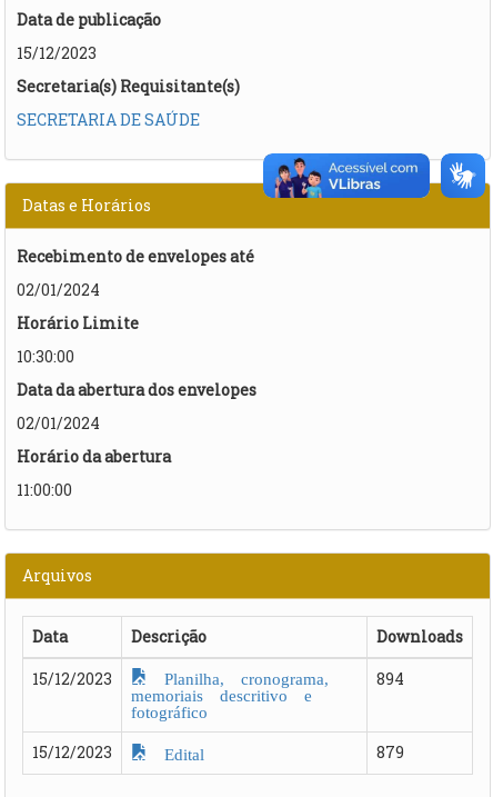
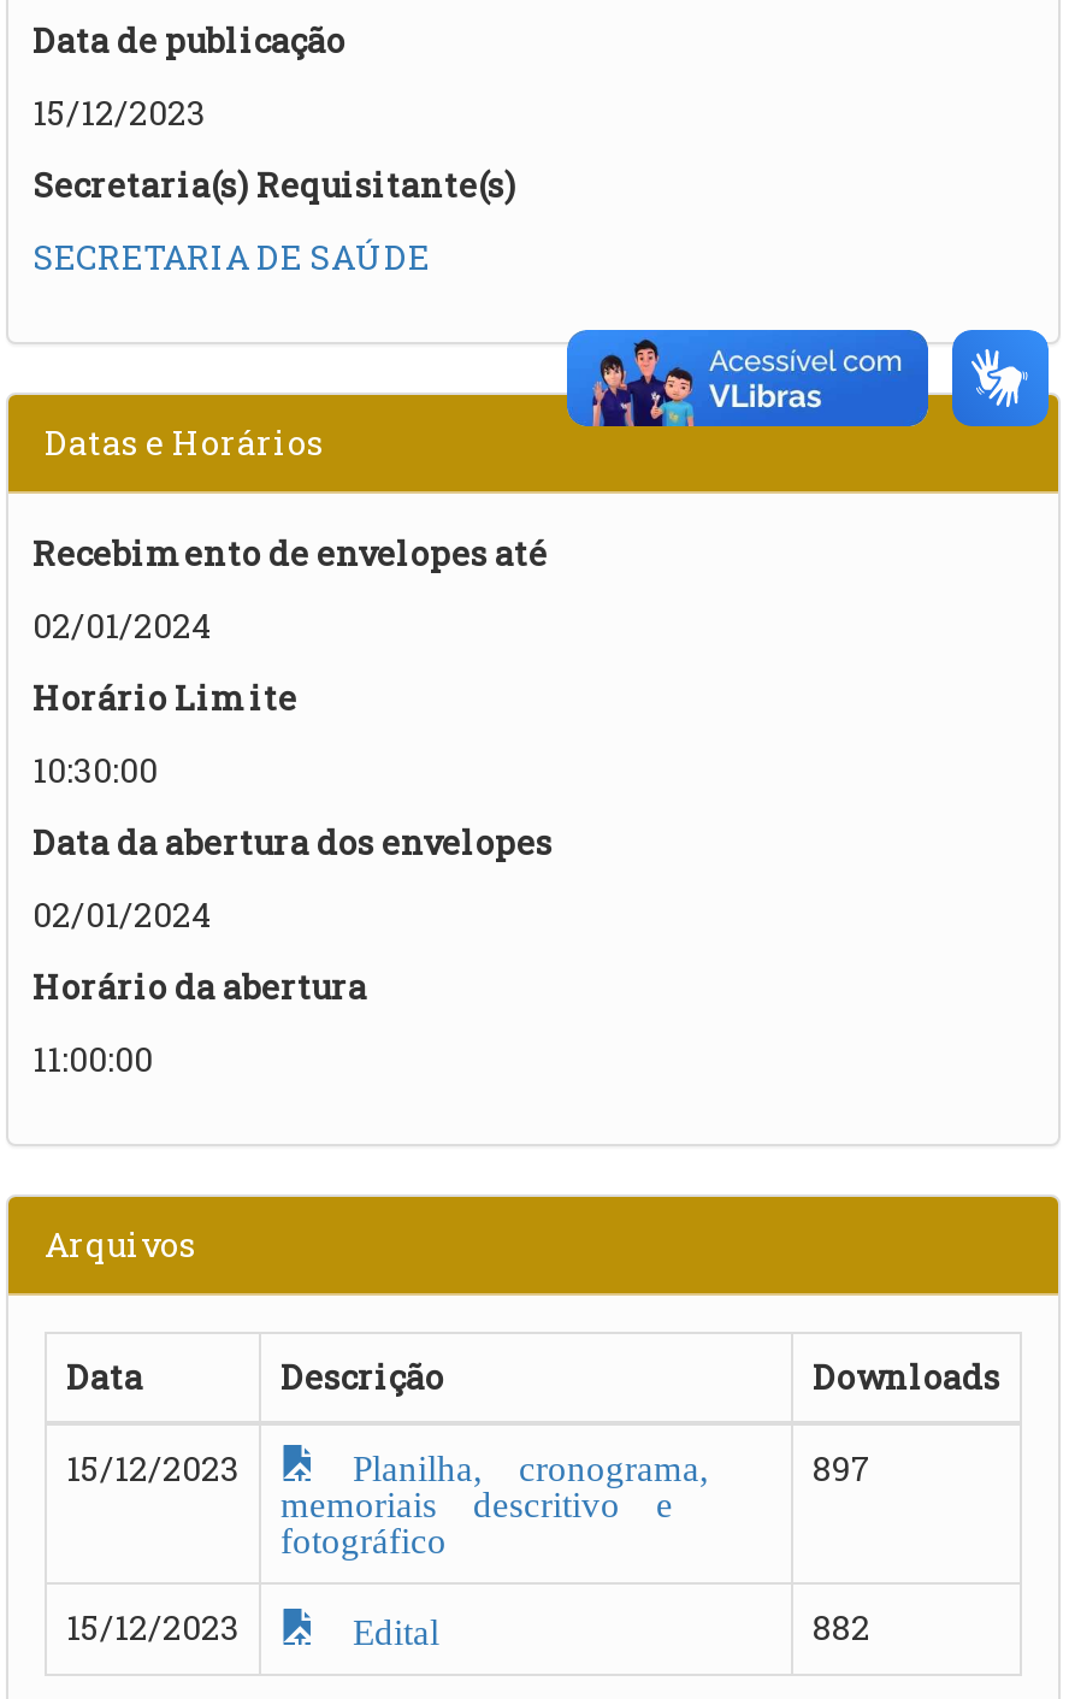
[376,668,404,689] 894 -> [813,1444,873,1489] 897
[376,741,404,762] 879 -> [813,1603,870,1648] 882

